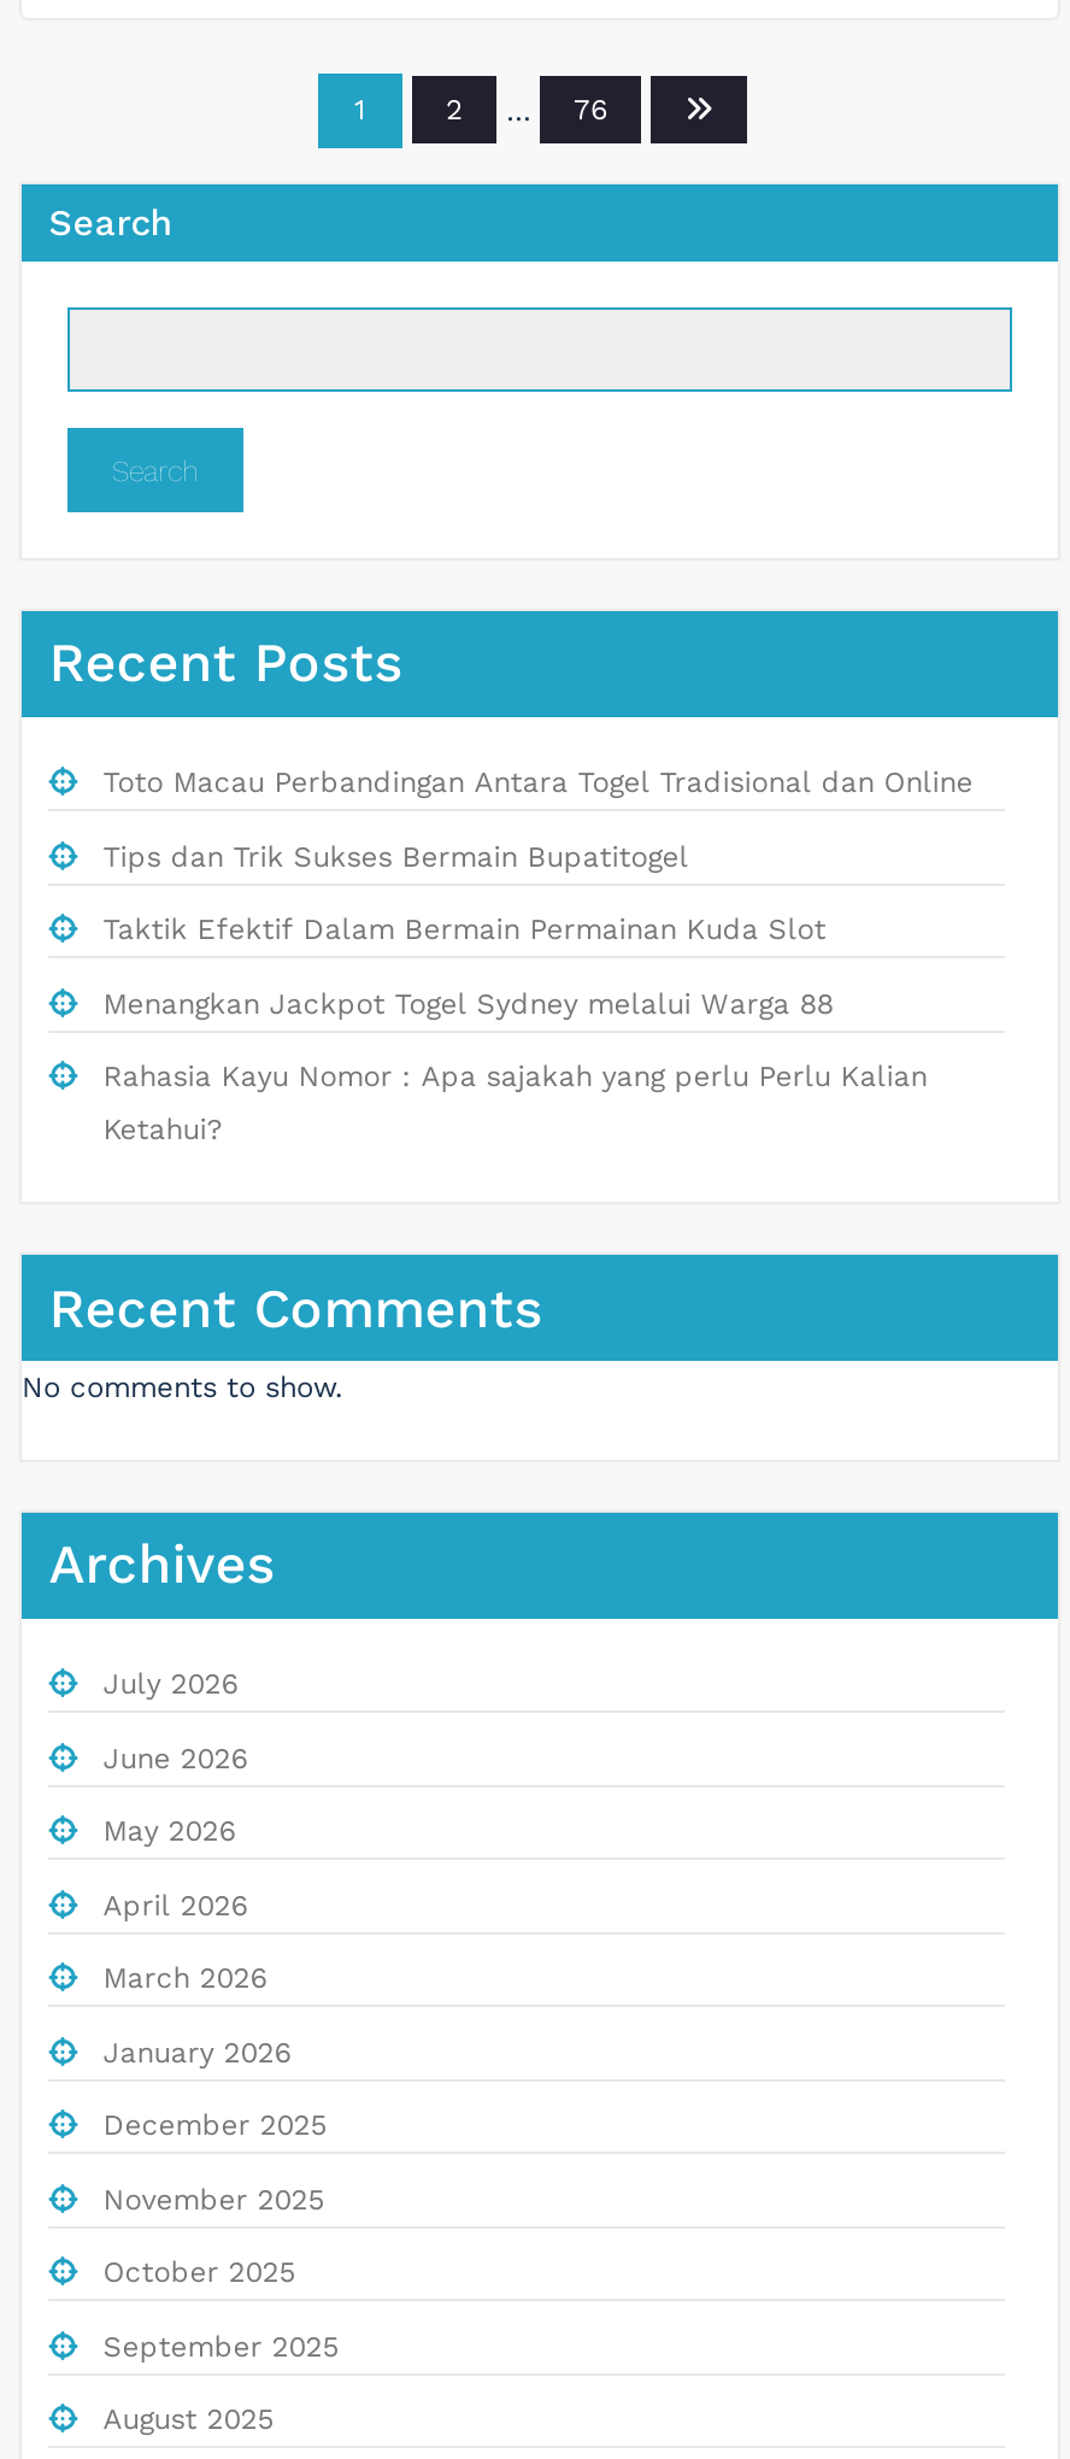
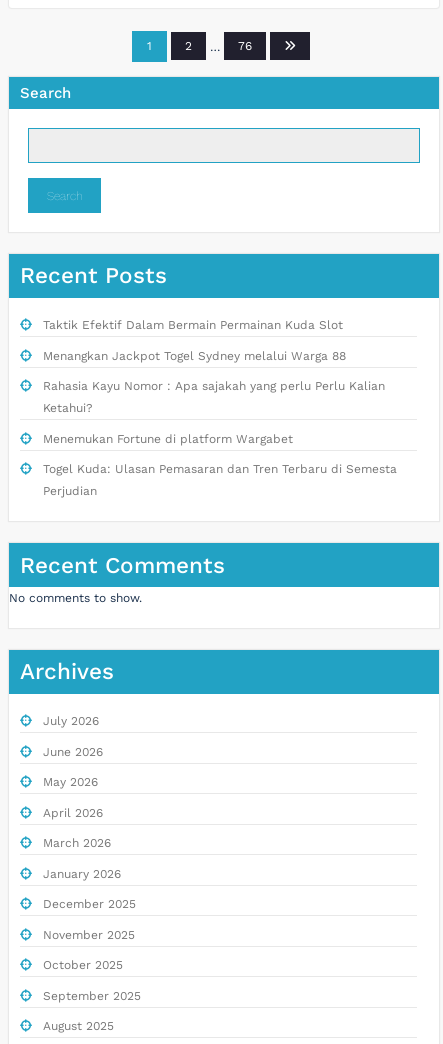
[103,766,973,873] Toto Macau Perbandingan Antara Togel Tradisional dan Online | Tips dan Trik Sukses Bermain Bupatitogel -> none
moved [103,913,927,1147] -> [43,318,385,415]: Taktik Efektif Dalam Bermain Permainan Kuda Slot | Menangkan Jackpot Togel Sydney melalui Warga 88 | Rahasia Kayu Nomor : Apa sajakah yang perlu Perlu Kalian | Ketahui?
none -> [43,432,397,498] Menemukan Fortune di platform Wargabet | Togel Kuda: Ulasan Pemasaran dan Tren Terbaru di Semesta | Perjudian

